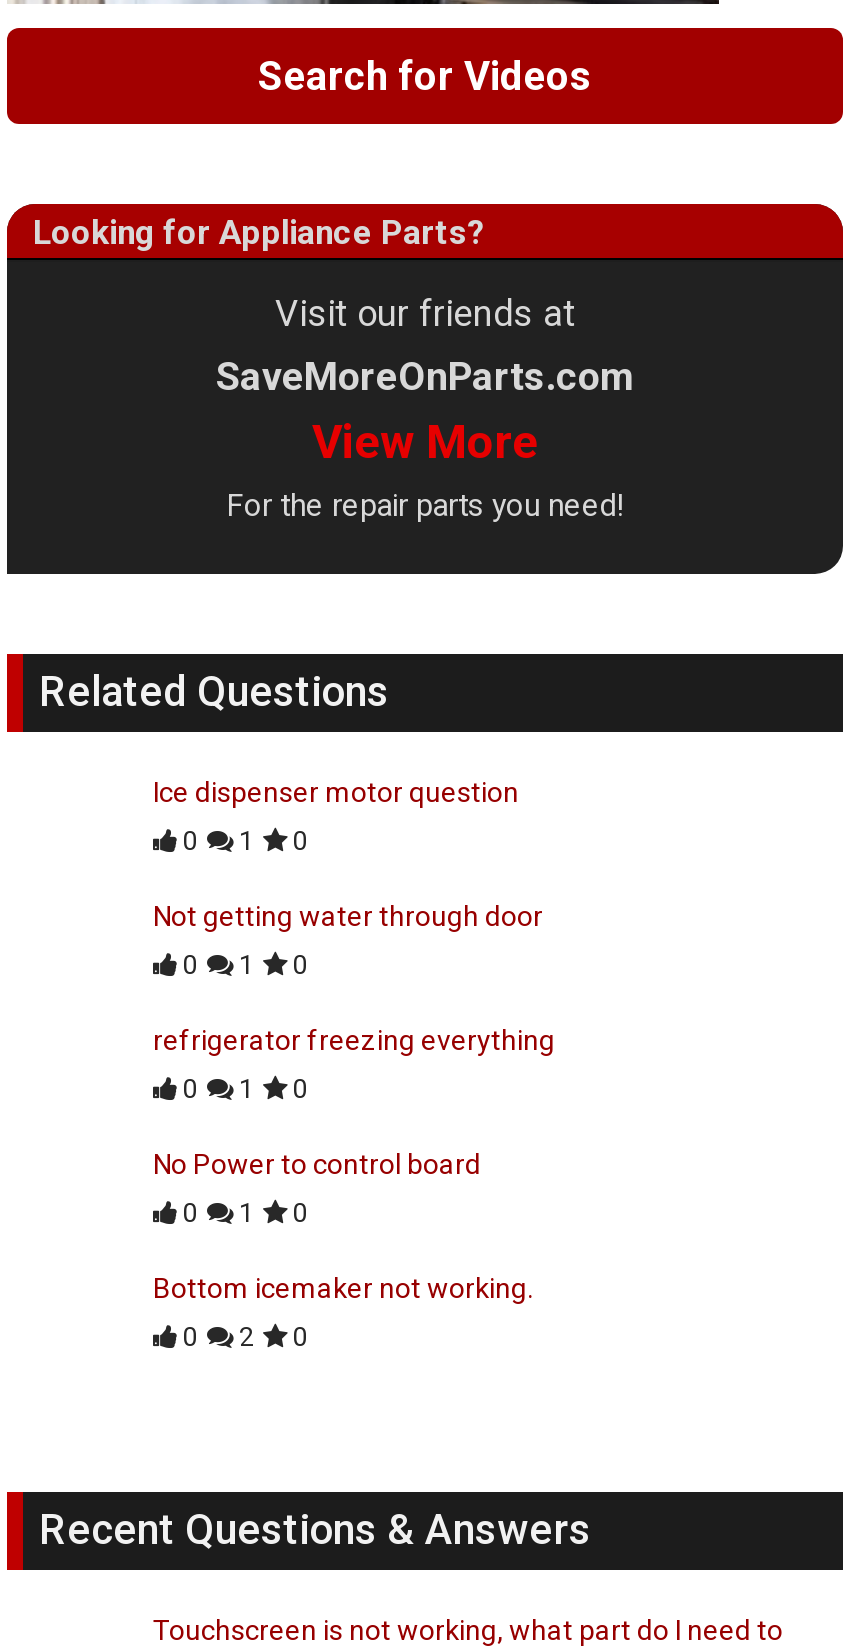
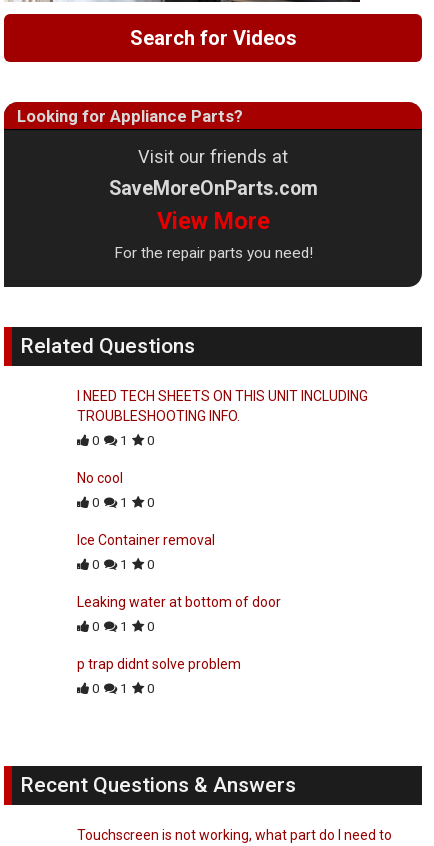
[153,776,519,808] Ice dispenser motor question -> [77,388,368,424] I NEED TECH SHEETS ON THIS UNIT INCLUDING | TROUBLESHOOTING INFO.
[153,900,543,932] Not getting water through door -> [77,470,123,486] No cool
[153,1024,555,1056] refrigerator freezing everything -> [77,532,215,548] Ice Container removal
[153,1148,481,1180] No Power to control board -> [77,594,281,610] Leaking water at bottom of door
[153,1272,533,1304] Bottom icemaker not working. -> [77,656,241,672] p trap didnt solve problem
[177,1322,307,1352] 0 2 0 -> [89,681,154,696] 0 1 0

